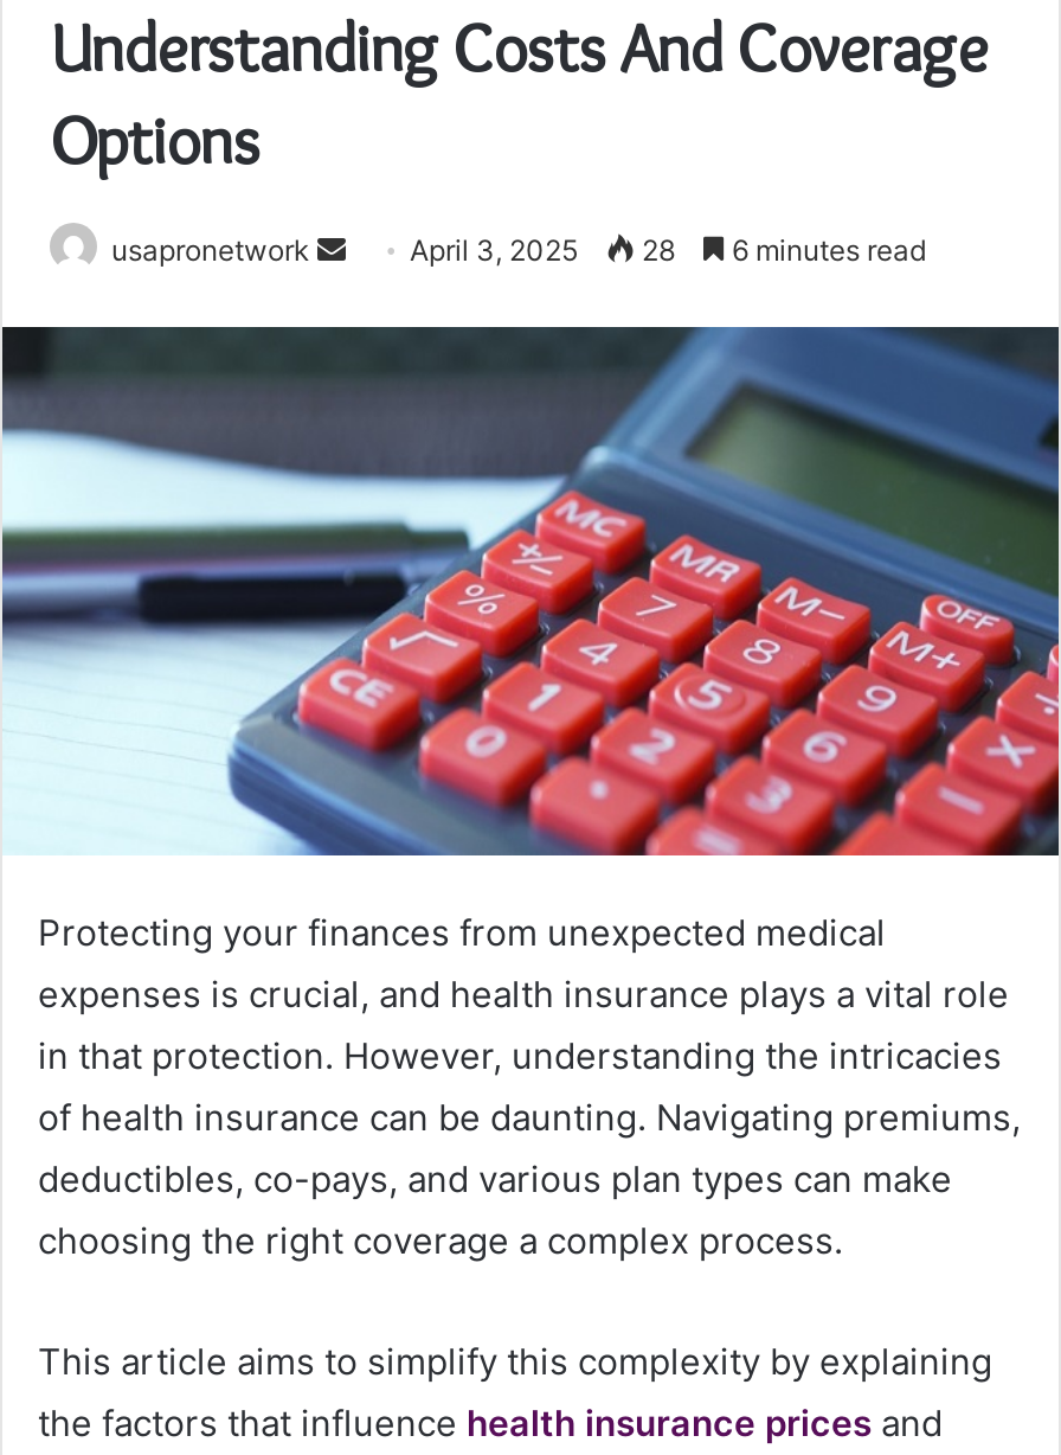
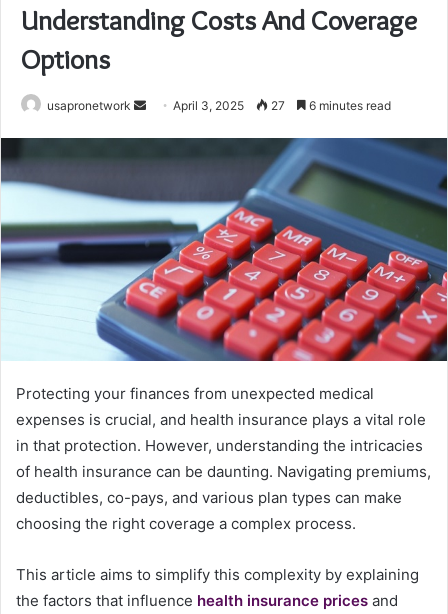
[635,232,675,268] 28 -> [268,98,285,113] 27

